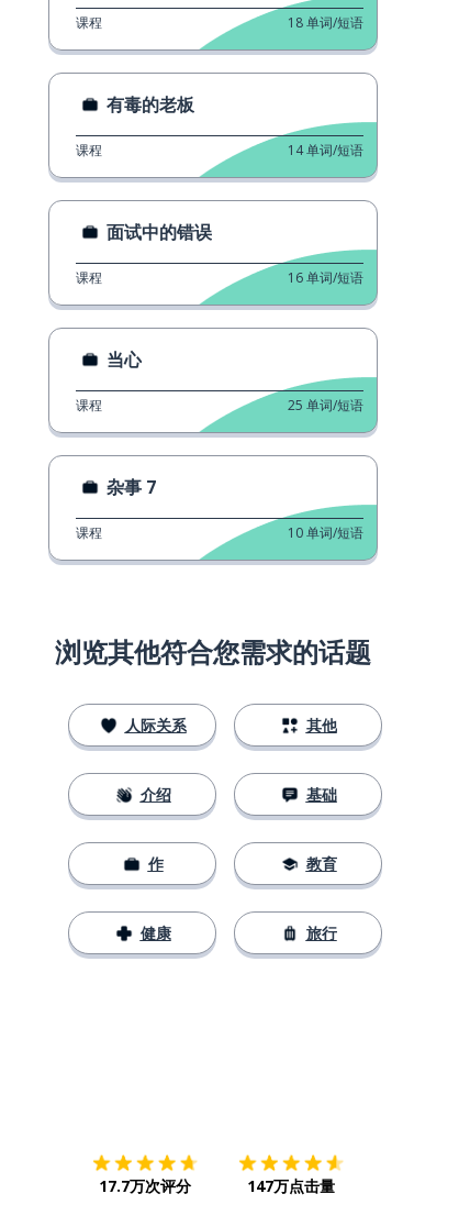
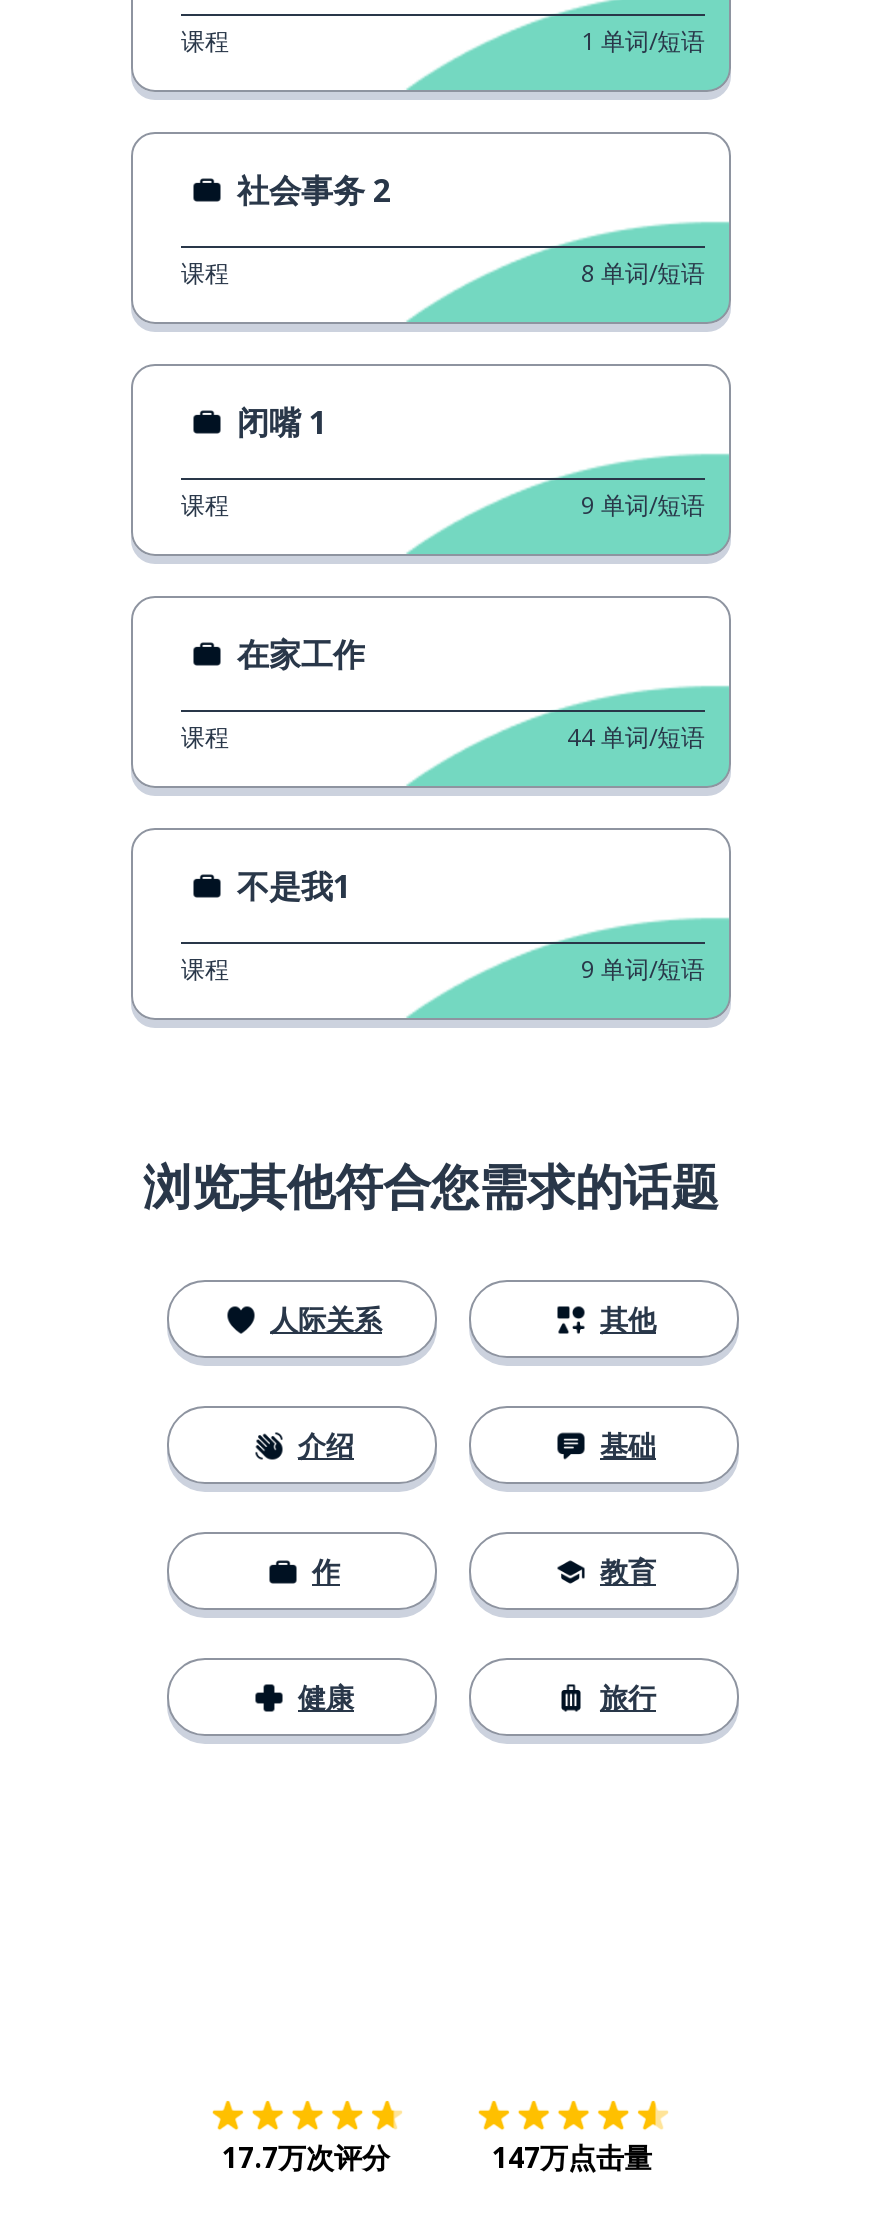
[288,13,363,32] 18 单词/短语 -> [581,24,705,58] 1 单词/短语
[107,92,194,116] 有毒的老板 -> [237,168,391,212] 社会事务 2
[288,141,363,159] 14 单词/短语 -> [581,256,705,290] 8 单词/短语
[107,220,212,244] 面试中的错误 -> [237,400,327,444] 闭嘴 1
[288,268,363,287] 16 单词/短语 -> [581,488,705,522] 9 单词/短语
[107,347,142,371] 当心 -> [237,632,365,676] 在家工作
[288,396,363,414] 25 单词/短语 -> [567,720,705,754] 44 单词/短语
[107,475,156,499] 杂事 7 -> [237,864,351,908] 不是我1
[288,523,363,542] 10 单词/短语 -> [581,952,705,986] 9 单词/短语

